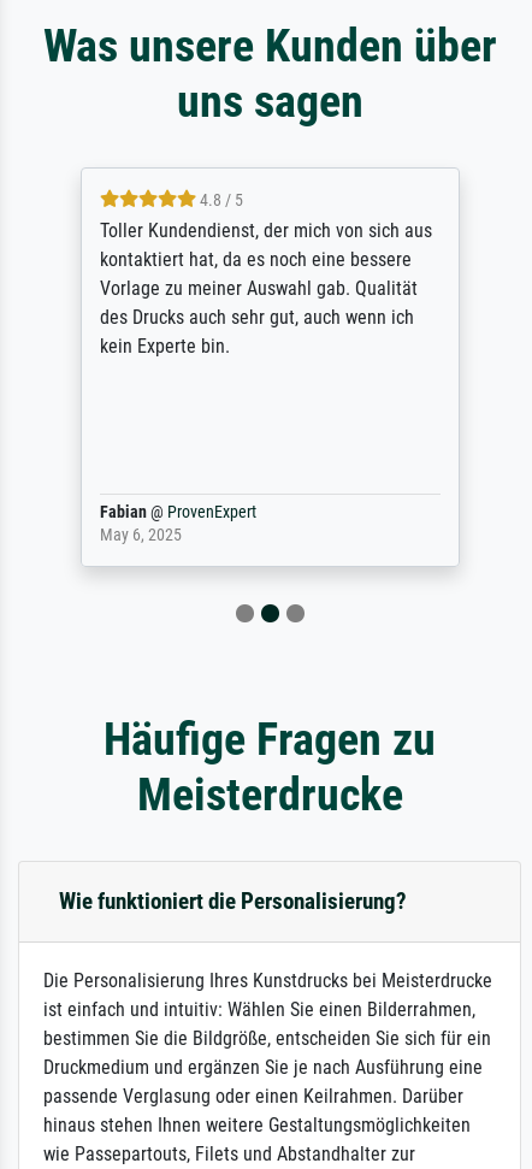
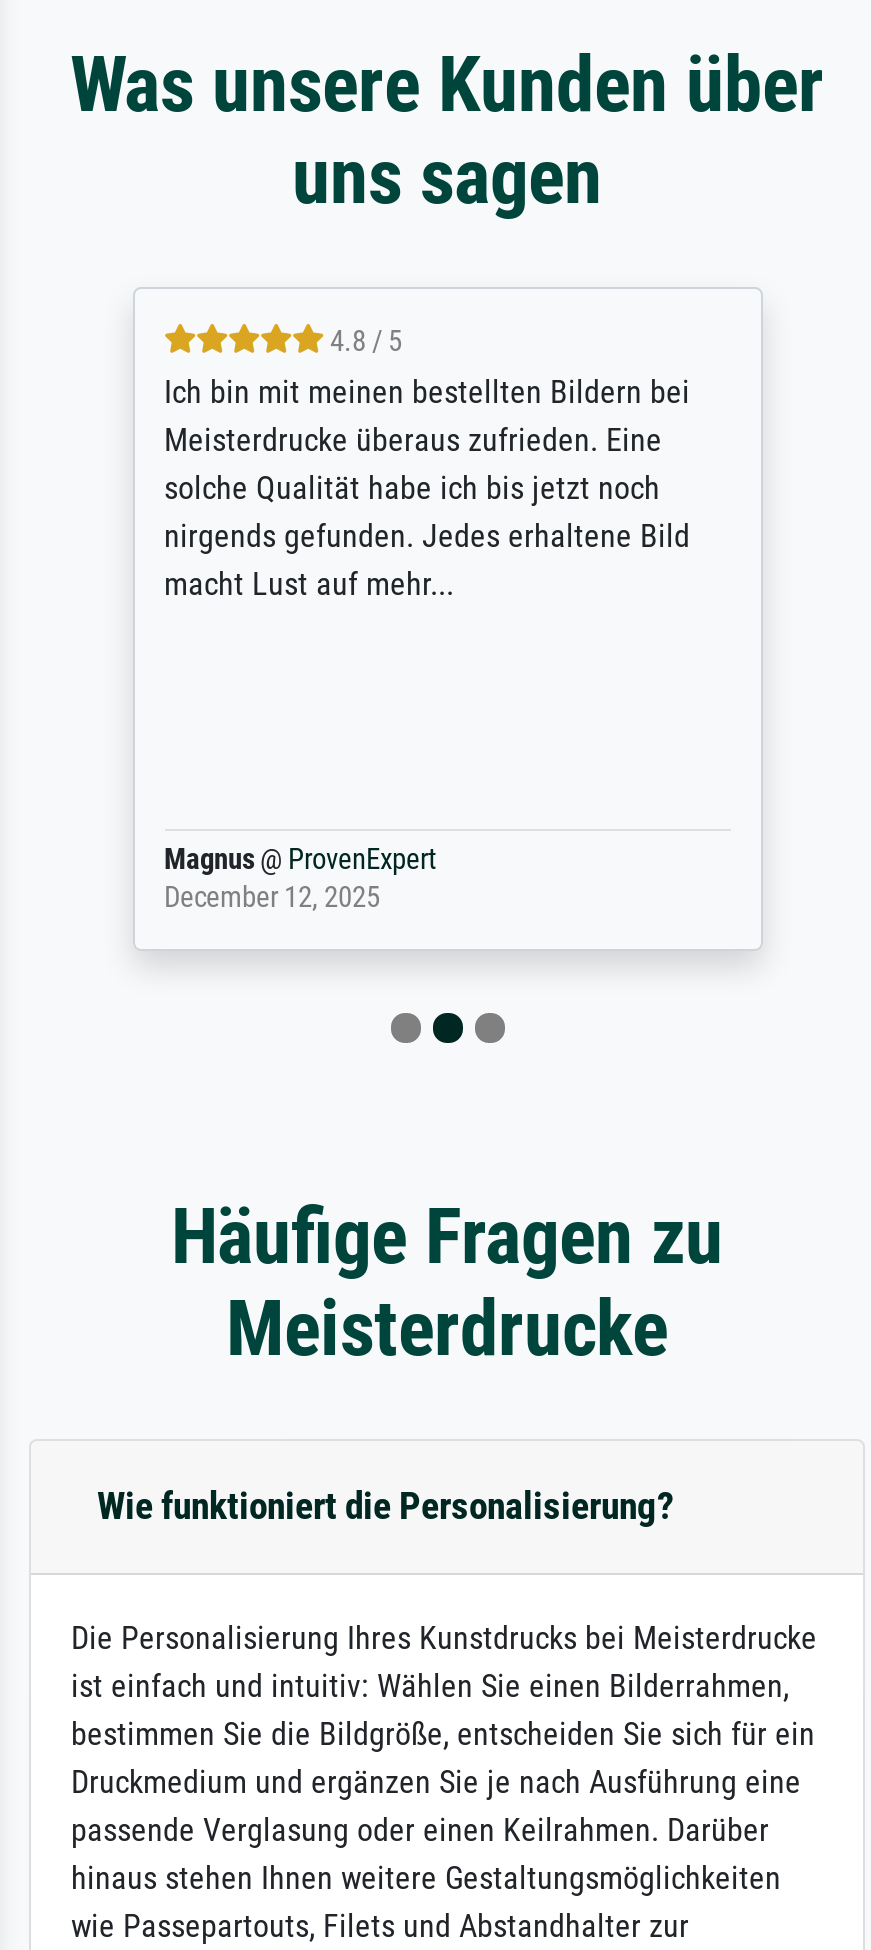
[99,219,431,358] Toller Kundendienst, der mich von sich aus | kontaktiert hat, da es noch eine bessere | Vorlage zu meiner Auswahl gab. Qualität | des Drucks auch sehr gut, auch wenn ich | kein Experte bin. -> [164,372,690,602] Ich bin mit meinen bestellten Bildern bei | Meisterdrucke überaus zufrieden. Eine | solche Qualität habe ich bis jetzt noch | nirgends gefunden. Jedes erhaltene Bild | macht Lust auf mehr...
[99,502,256,545] Fabian @ ProvenExpert | May 6, 2025 -> [164,842,436,914] Magnus @ ProvenExpert | December 12, 2025

